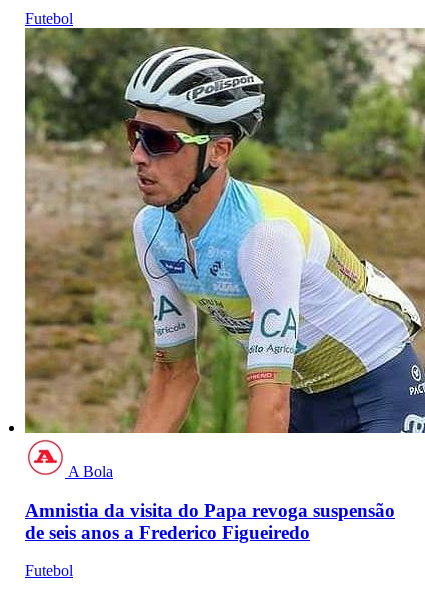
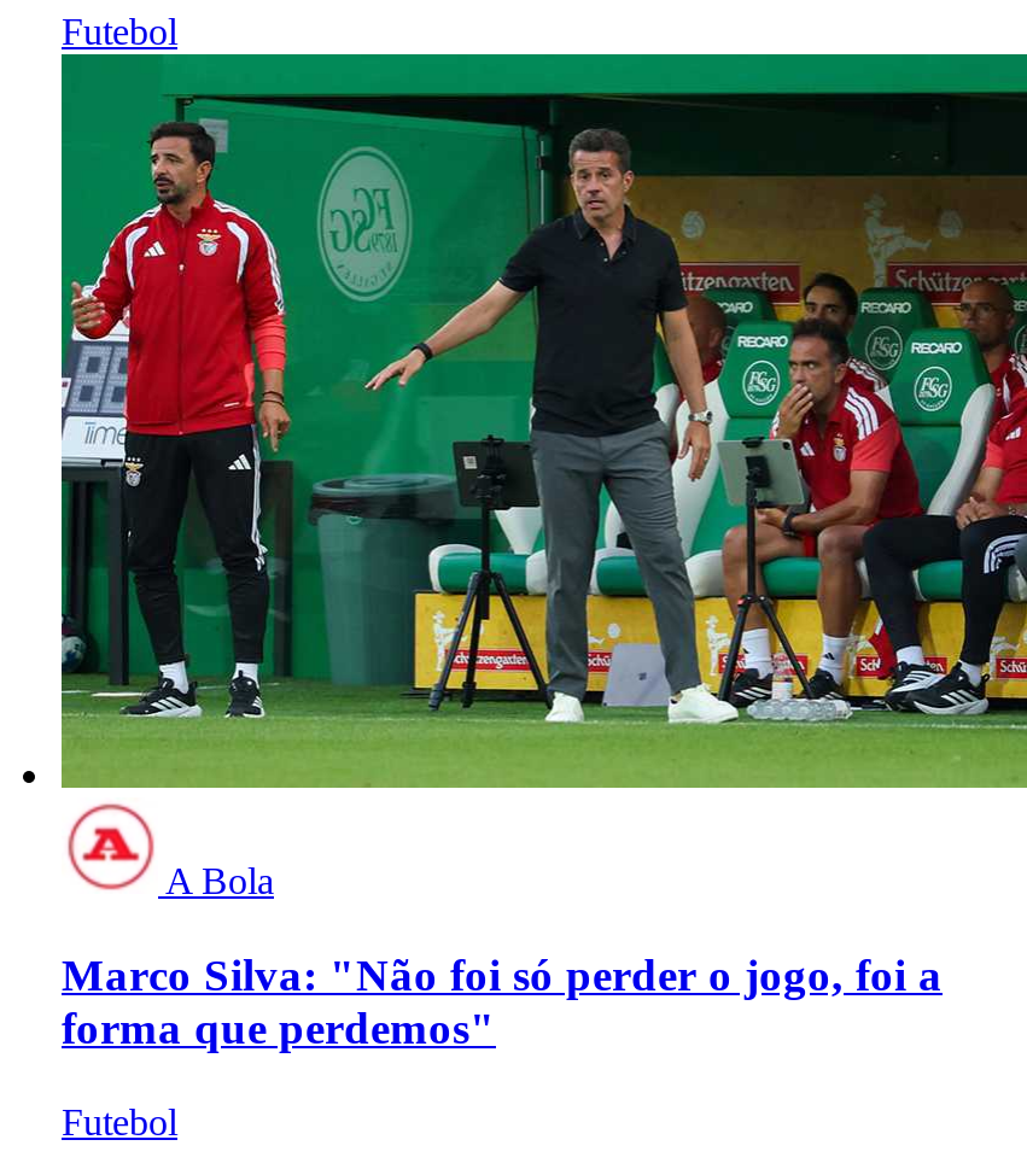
[24,27,422,434] [image] -> [59,51,1020,789] [image]
[25,500,395,543] Amnistia da visita do Papa revoga suspensão | de seis anos a Frederico Figueiredo -> [62,950,943,1054] Marco Silva: "Não foi só perder o jogo, foi a | forma que perdemos"

